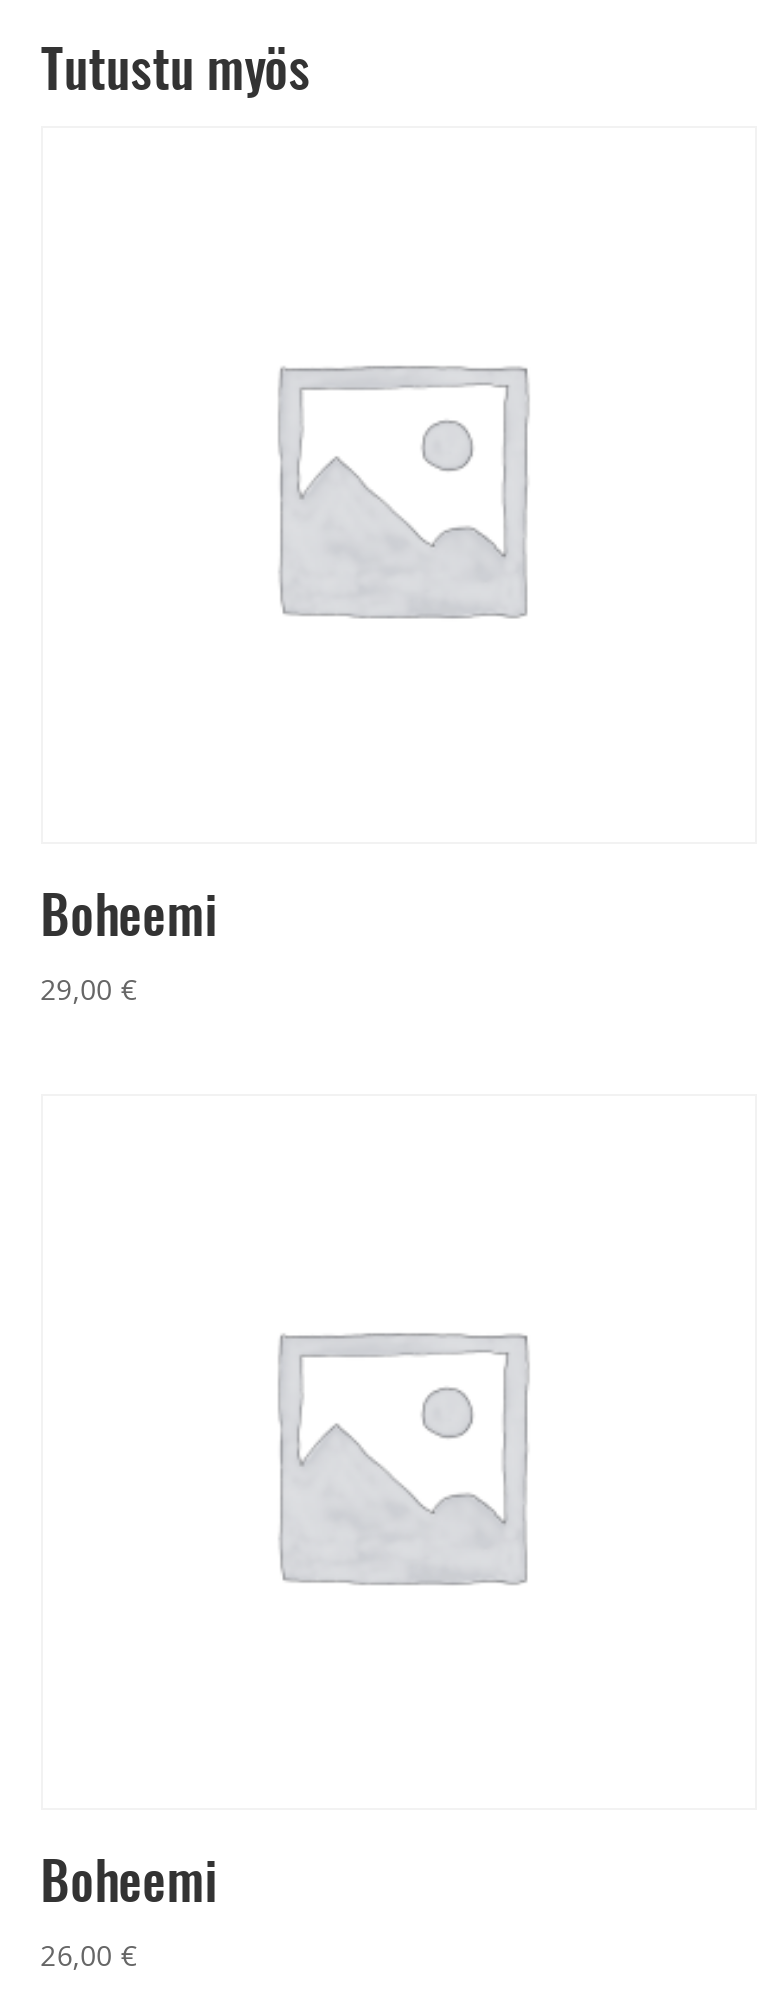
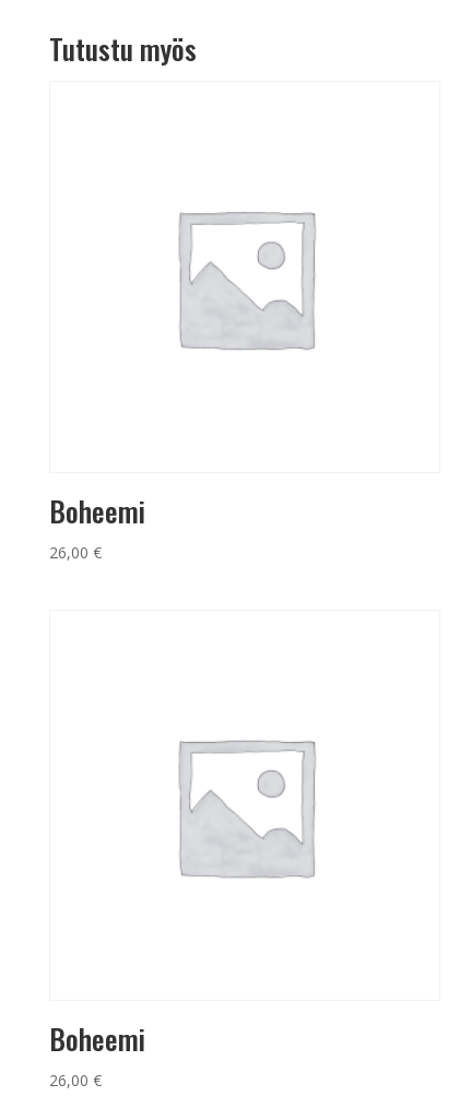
[41,970,137,1008] 29,00 € -> [49,542,101,563] 26,00 €

